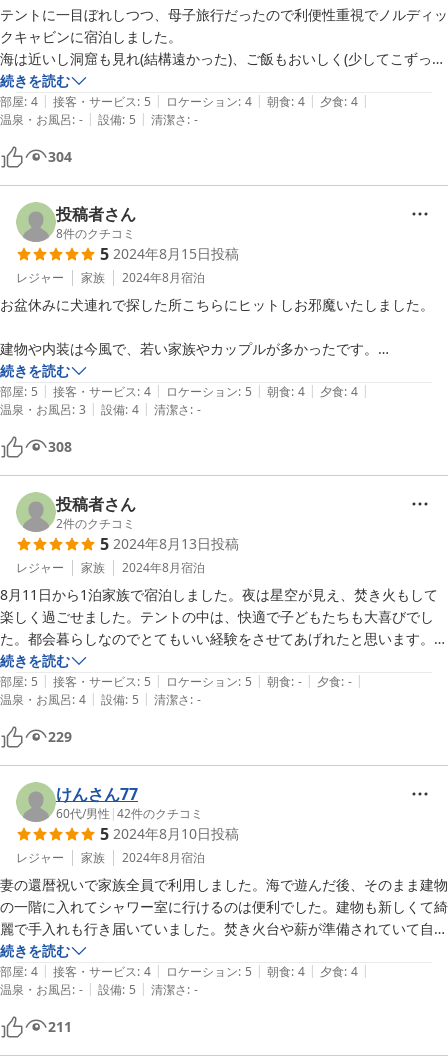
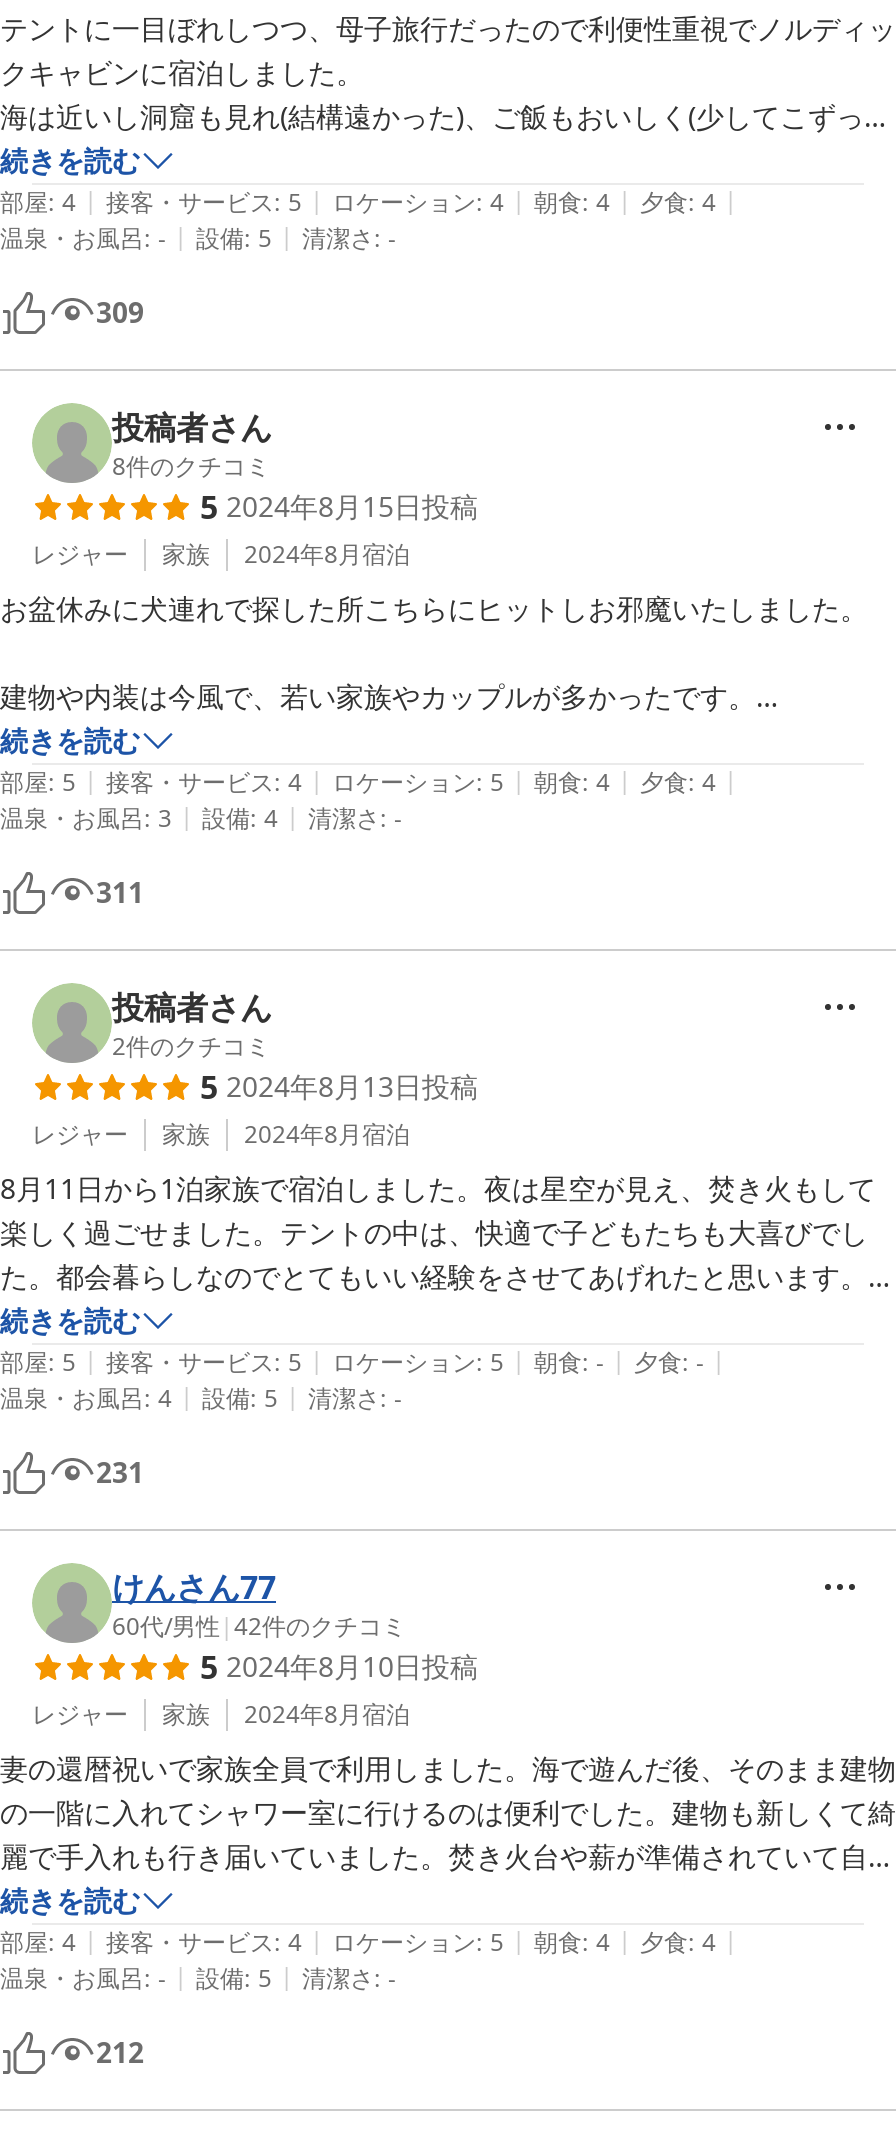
[48,147,72,166] 304 -> [96,293,144,331] 309
[48,437,72,456] 308 -> [96,873,144,911] 311
[48,727,72,746] 229 -> [96,1453,144,1491] 231
[48,1017,72,1036] 211 -> [96,2033,144,2071] 212

